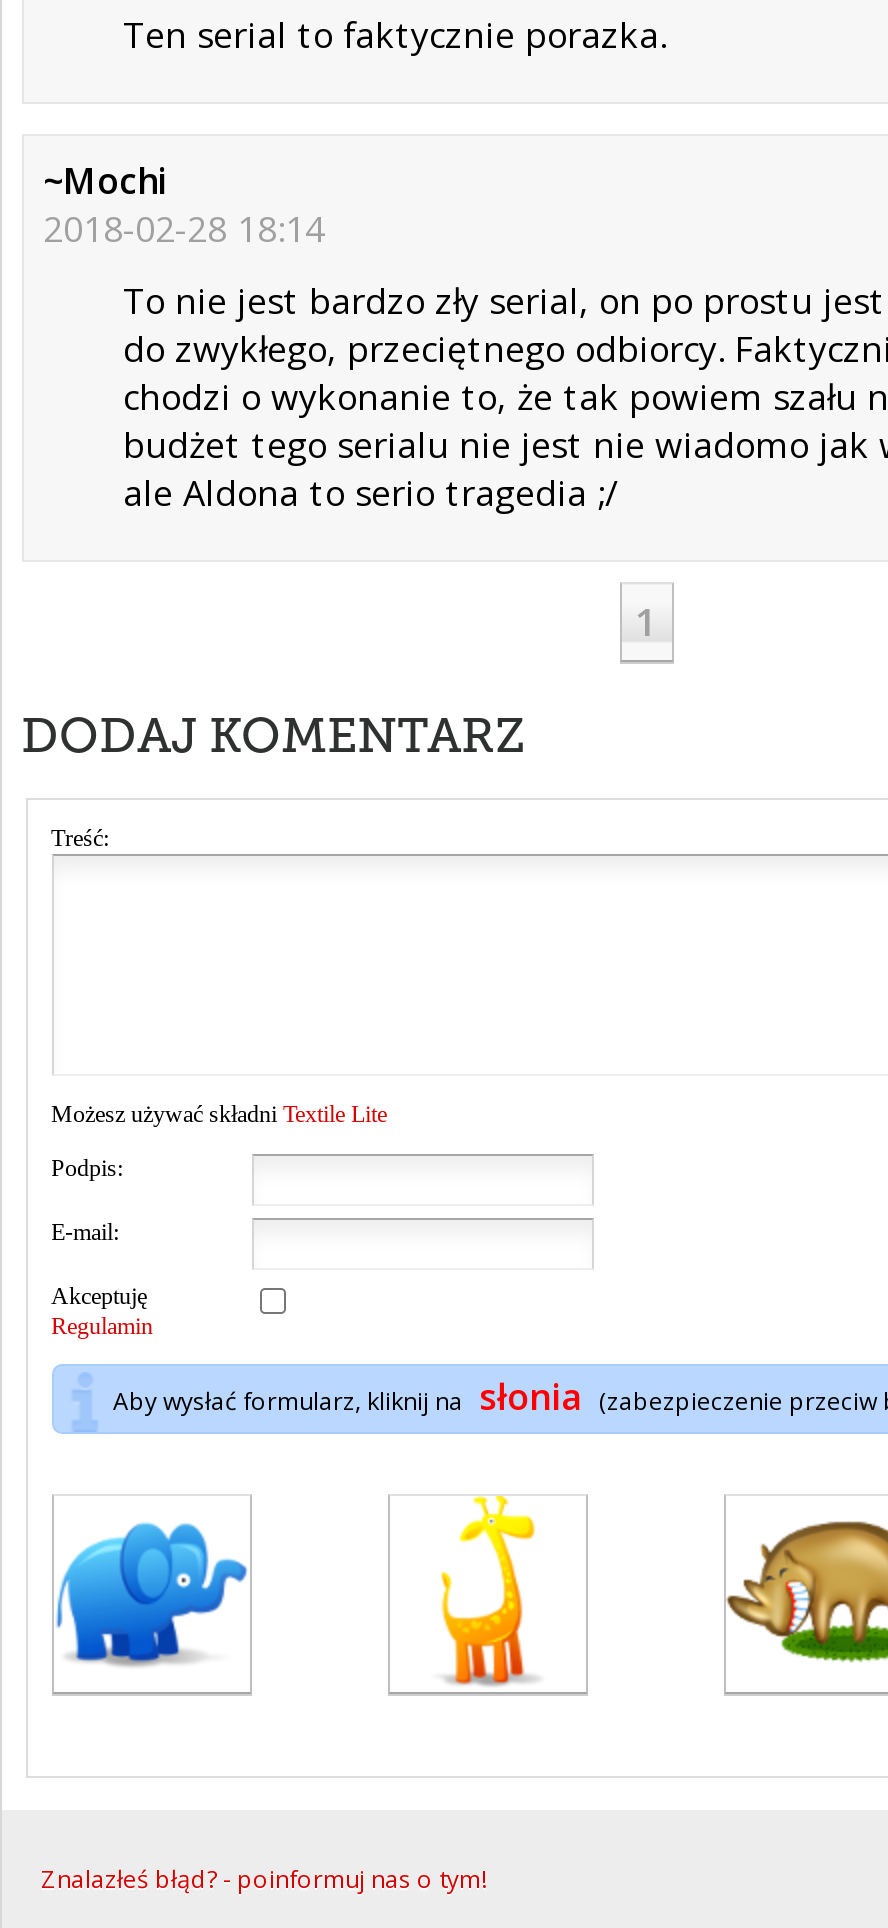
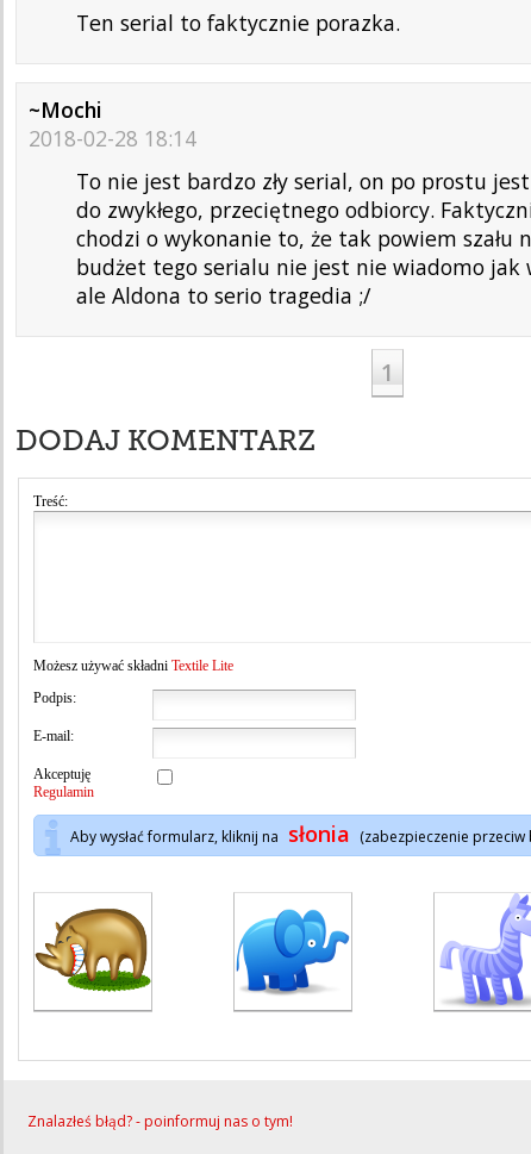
[392,1494,584,1686] [image] -> [236,893,350,1006] [image]
[724,1498,882,1686] [image] -> [435,893,527,1008] [image]
[56,1522,250,1668] [image] -> [35,907,152,994] [image]

